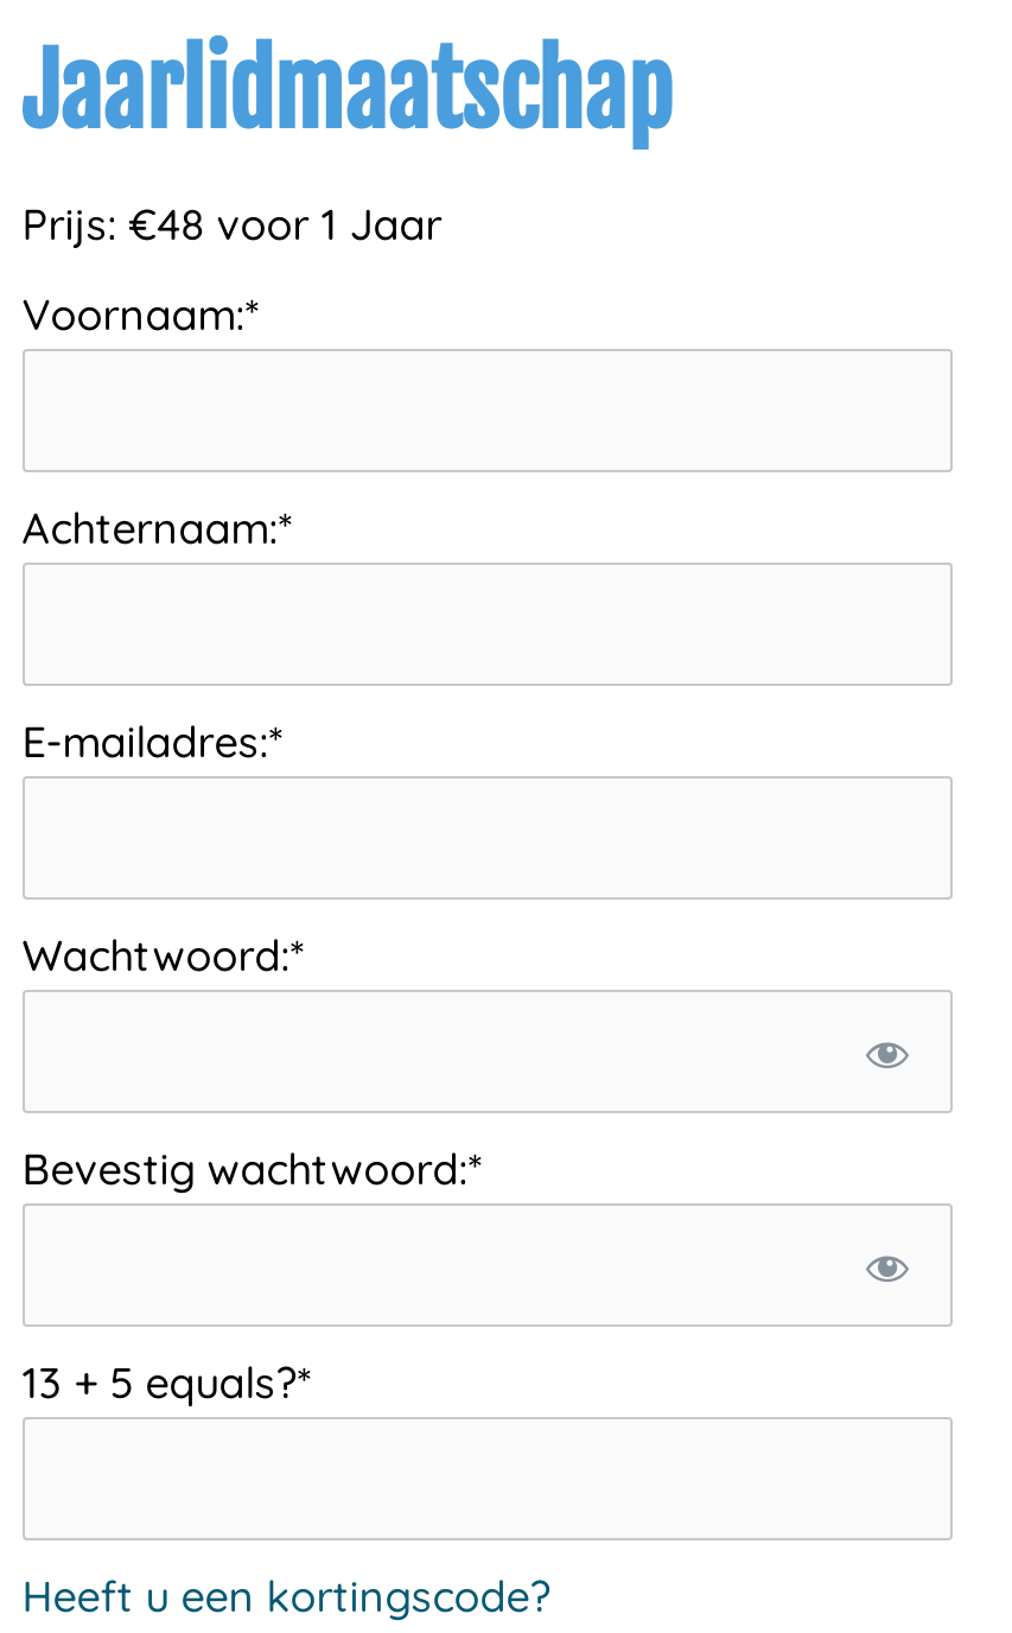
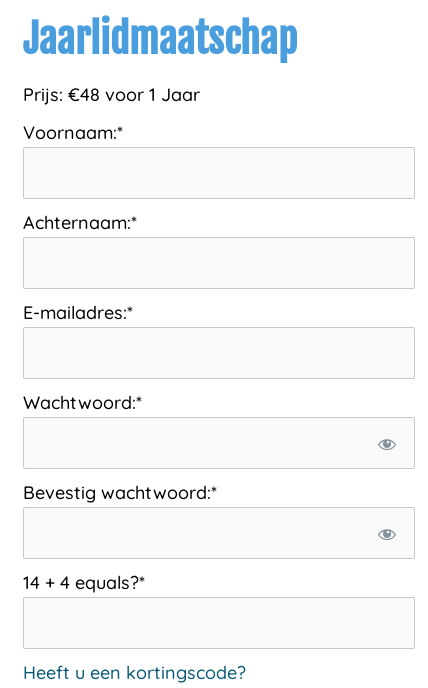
[22,1356,311,1411] 13 + 5 equals?* -> [23,571,145,594] 14 + 4 equals?*

